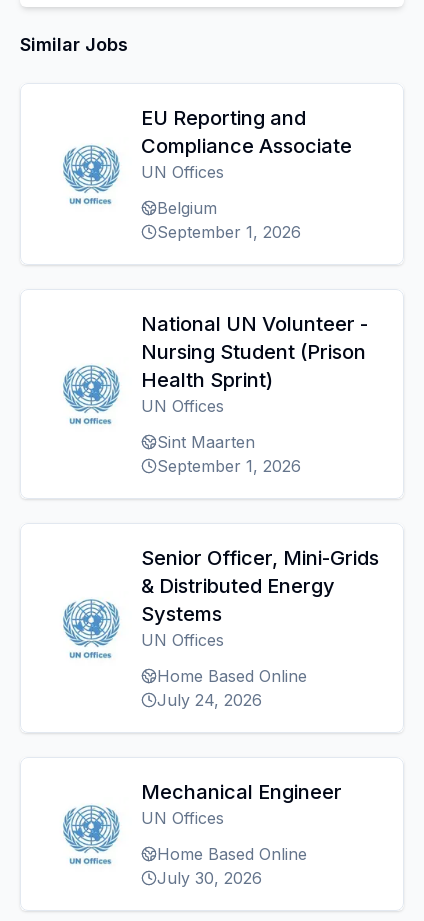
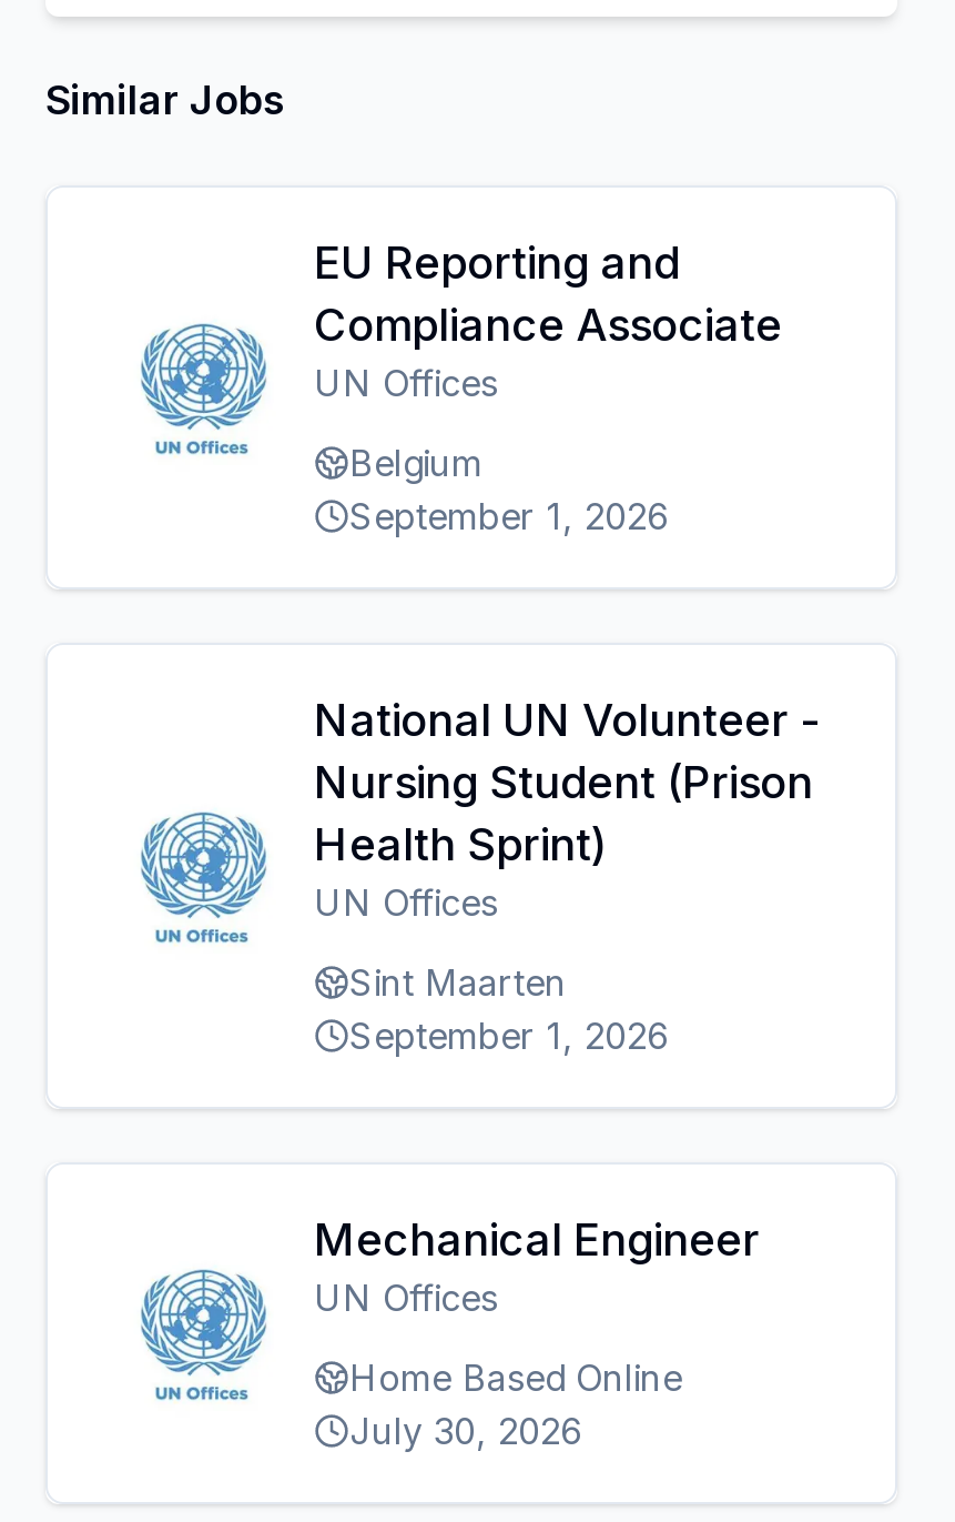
[141,546,379,710] Senior Officer, Mini-Grids | & Distributed Energy | Systems | UN Offices | Home Based Online | July 24, 2026 -> none

